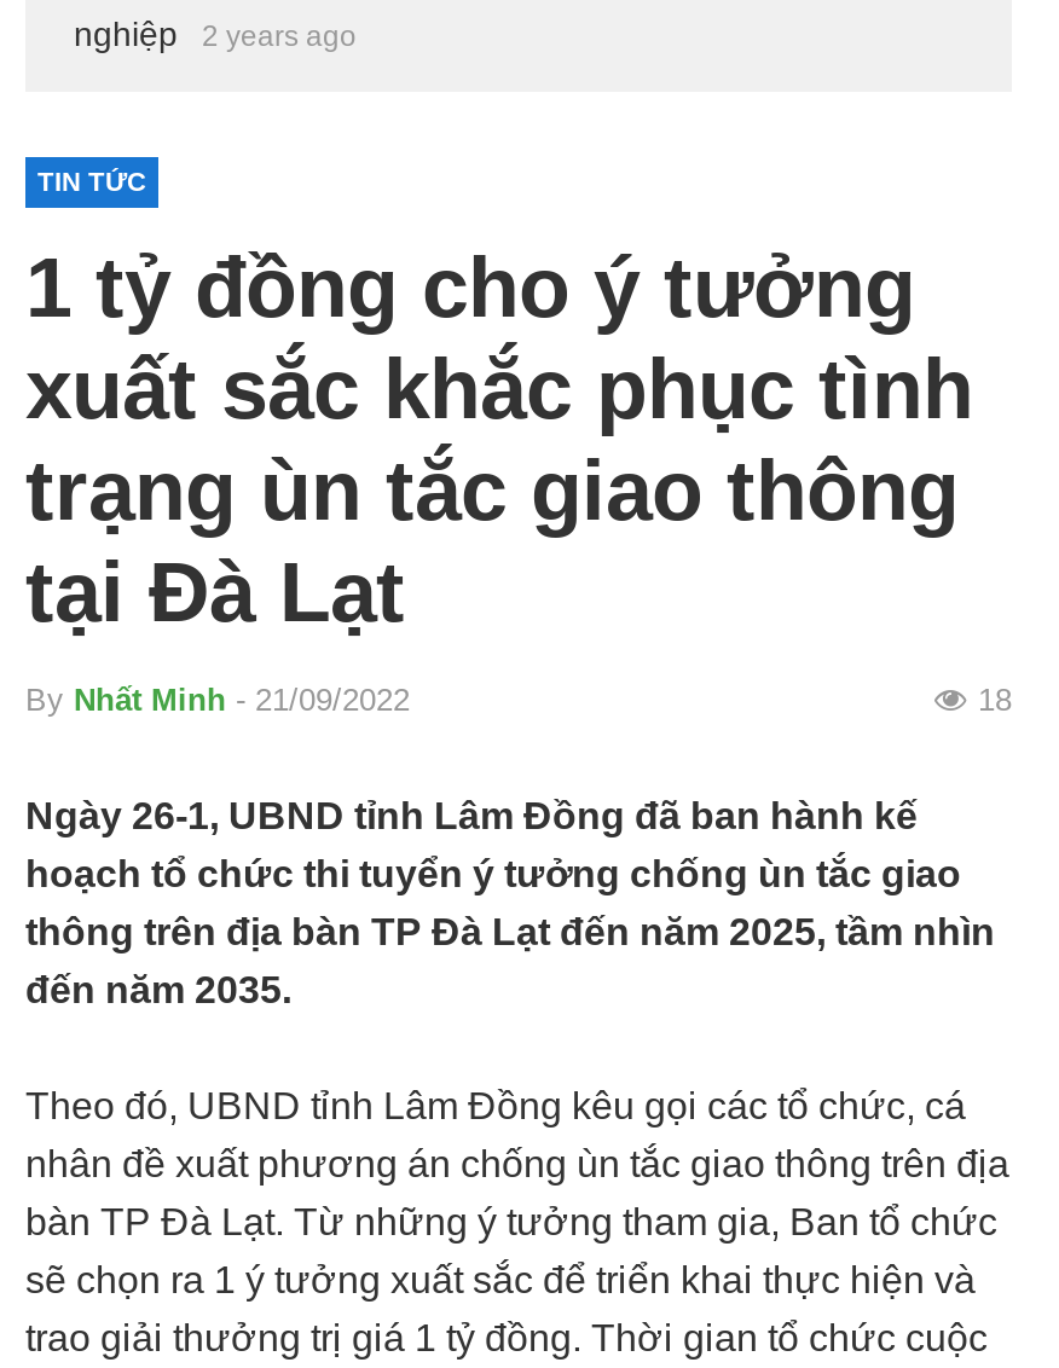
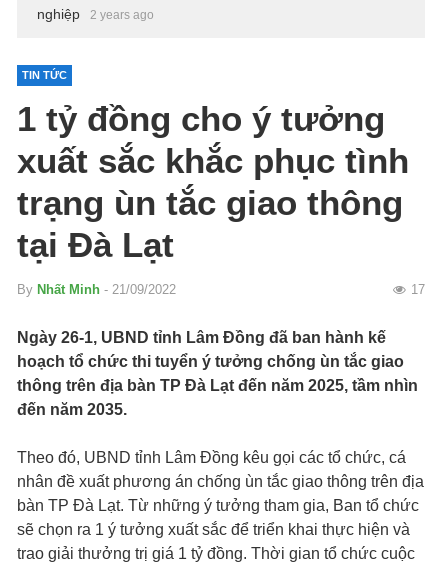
[978,681,1012,717] 18 -> [411,282,425,297] 17

